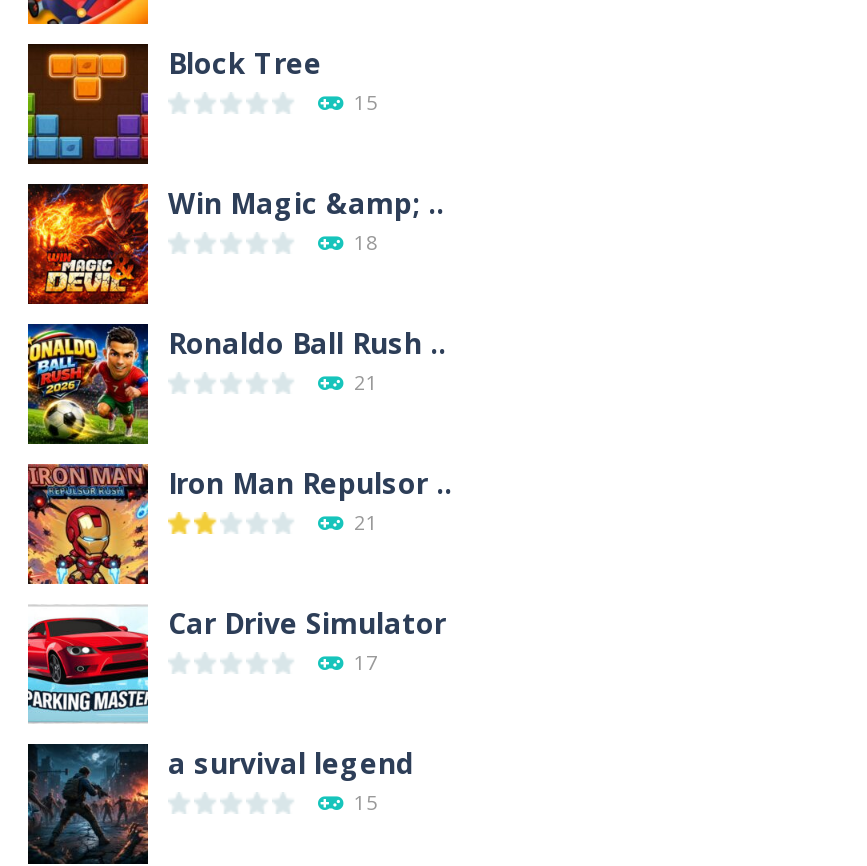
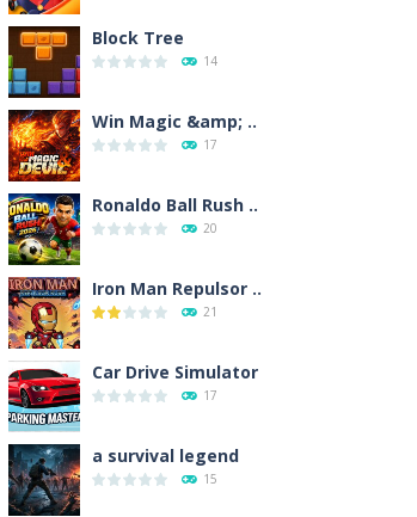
[354,88,378,116] 15 -> [203,53,217,69] 14
[354,228,378,256] 18 -> [203,136,217,153] 17
[354,368,378,396] 21 -> [203,220,217,236] 20

